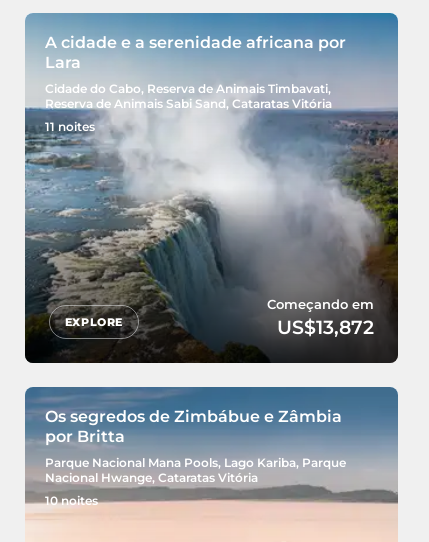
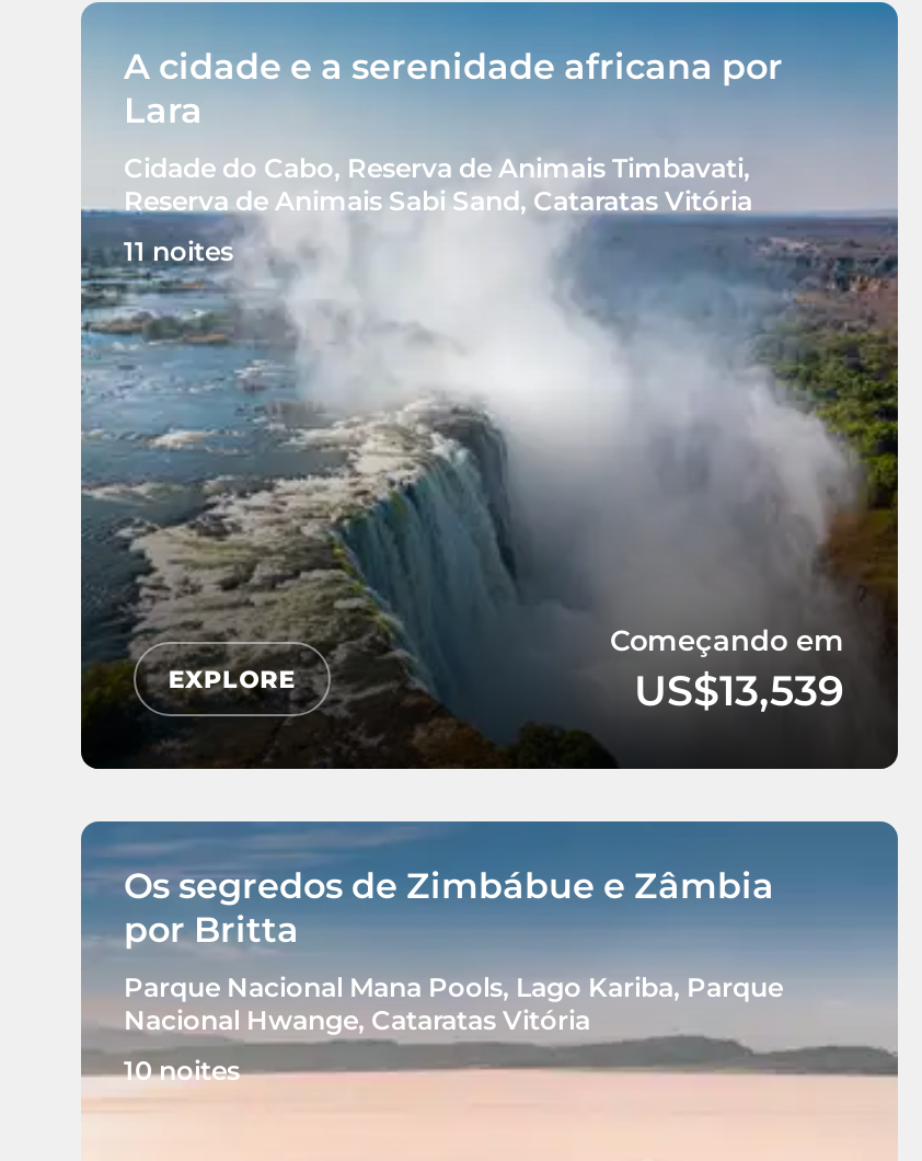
[276,316,373,339] US$13,872 -> [634,666,844,716] US$13,539

